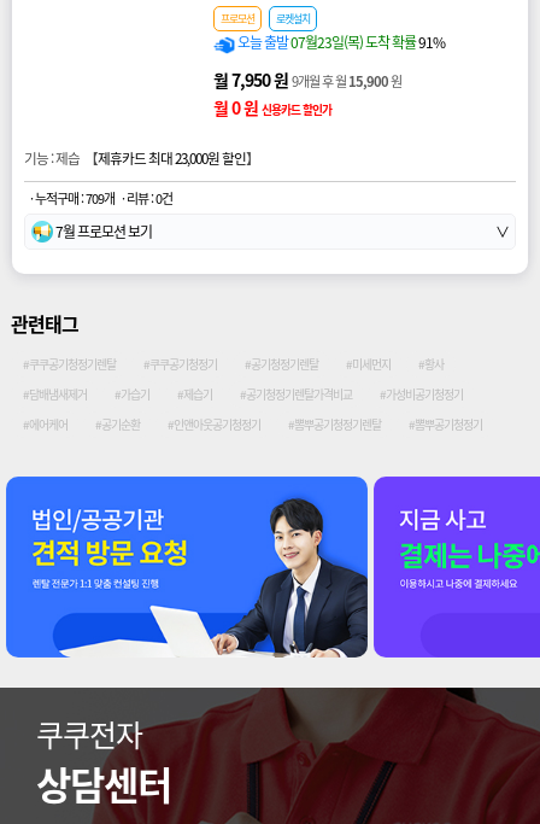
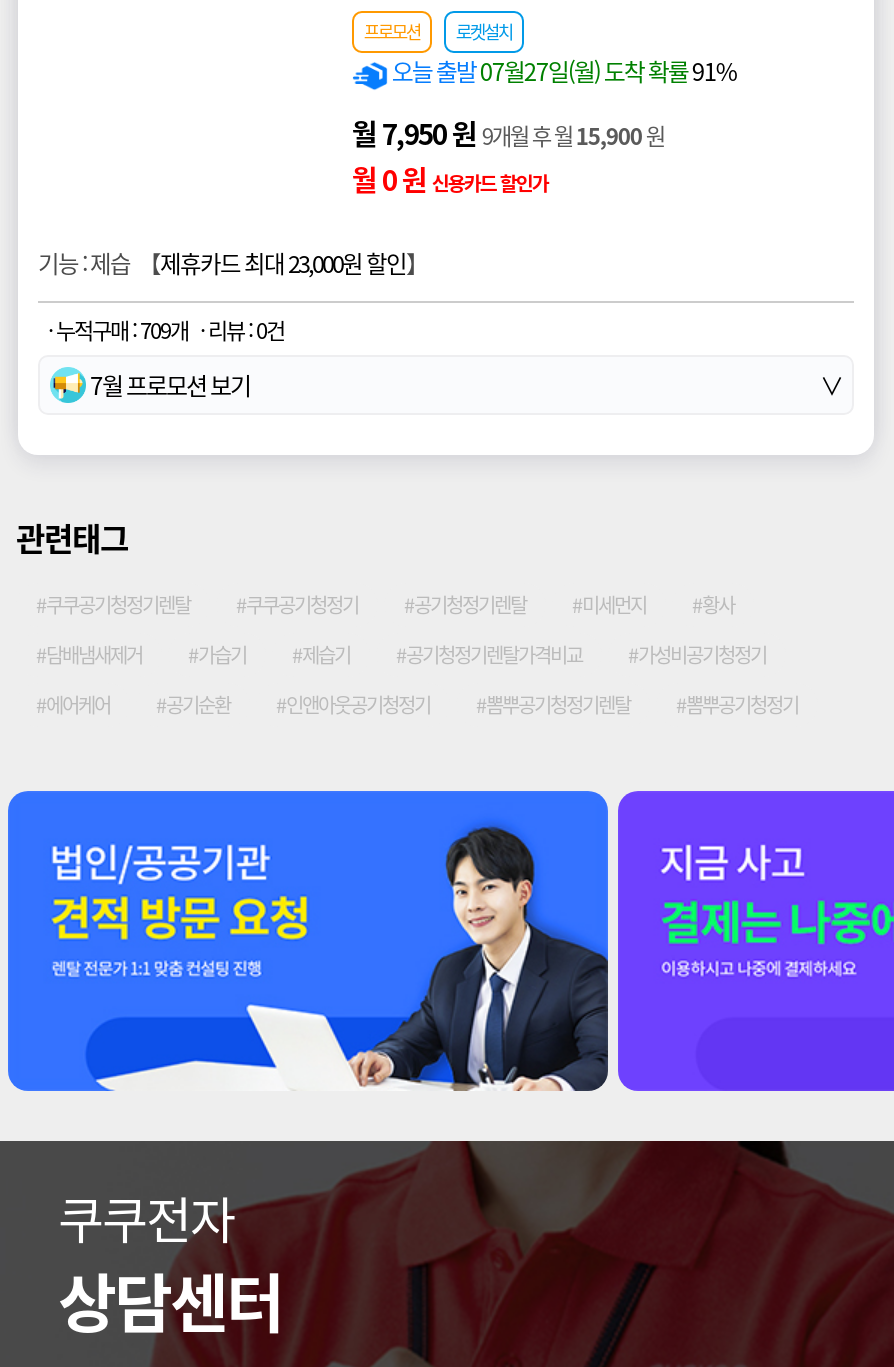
[237,32,445,52] 오늘 출발 07월23일(목) 도착 확률91% -> [392,54,736,88] 오늘 출발 07월27일(월) 도착 확률91%

